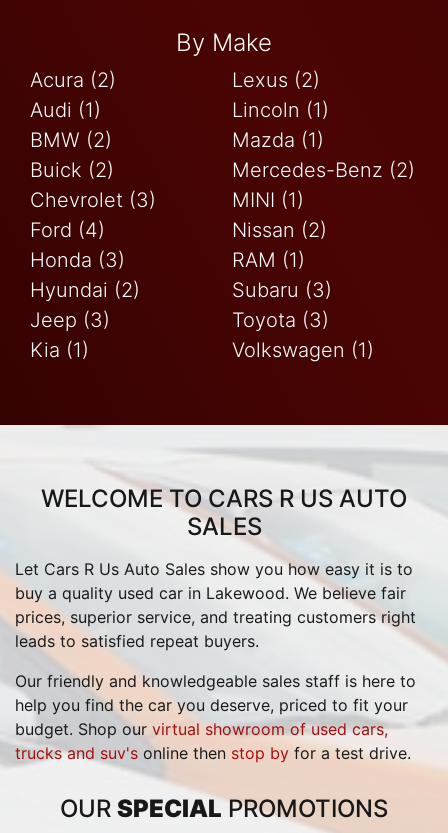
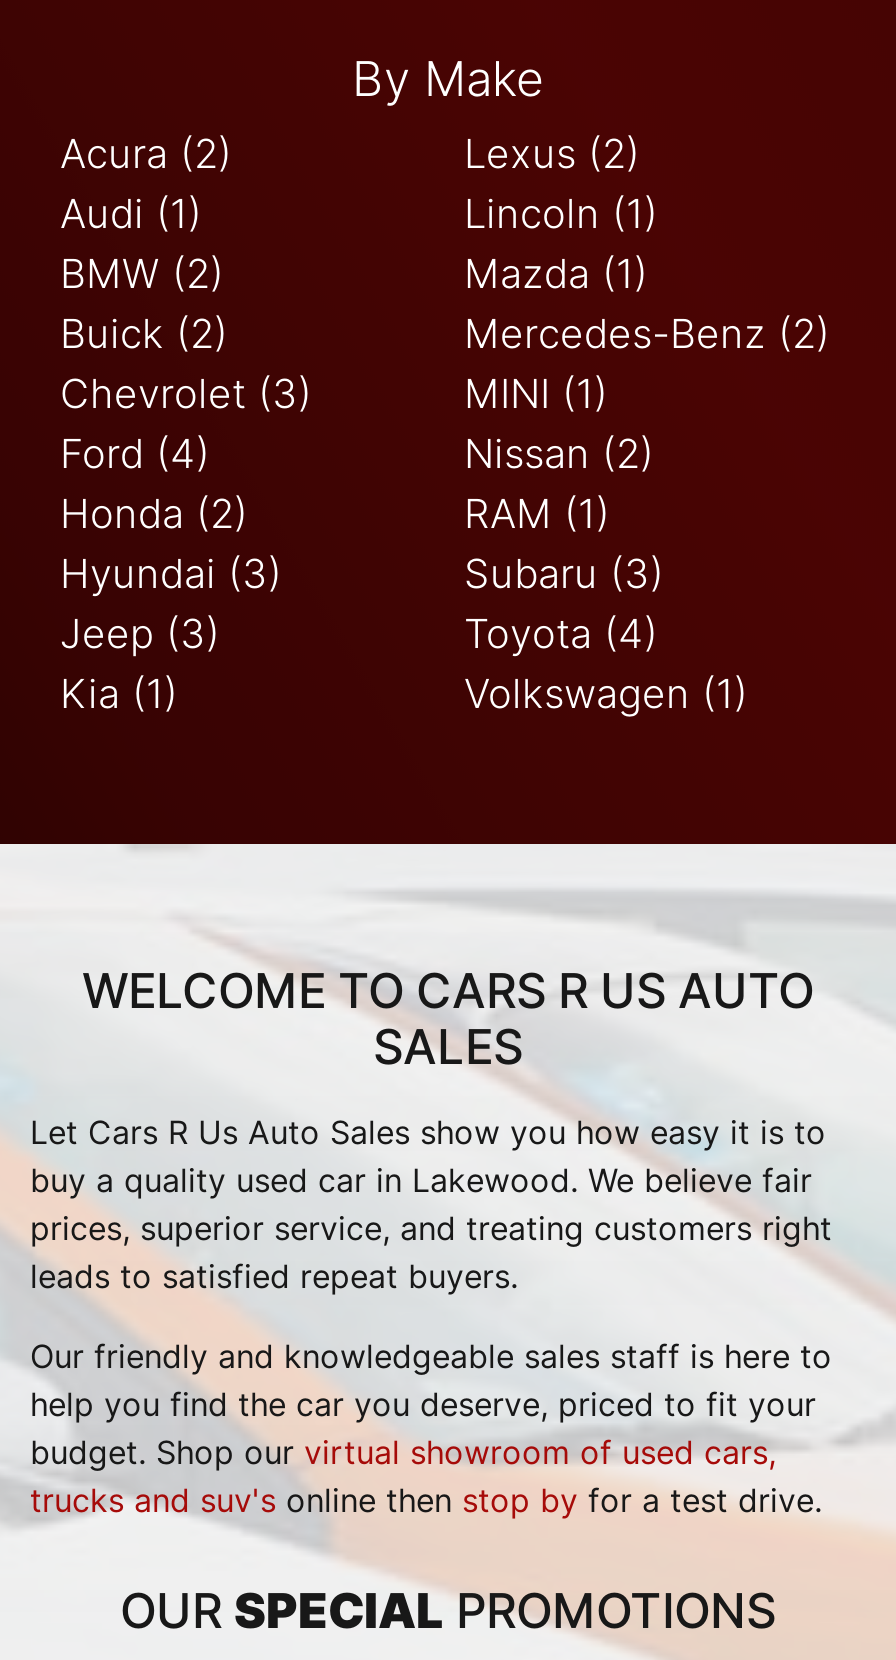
[30,248,125,272] Honda (3) -> [60,489,248,537] Honda (2)
[30,278,140,302] Hyundai (2) -> [60,549,282,597] Hyundai (3)
[232,308,329,332] Toyota (3) -> [464,609,658,657] Toyota (4)

